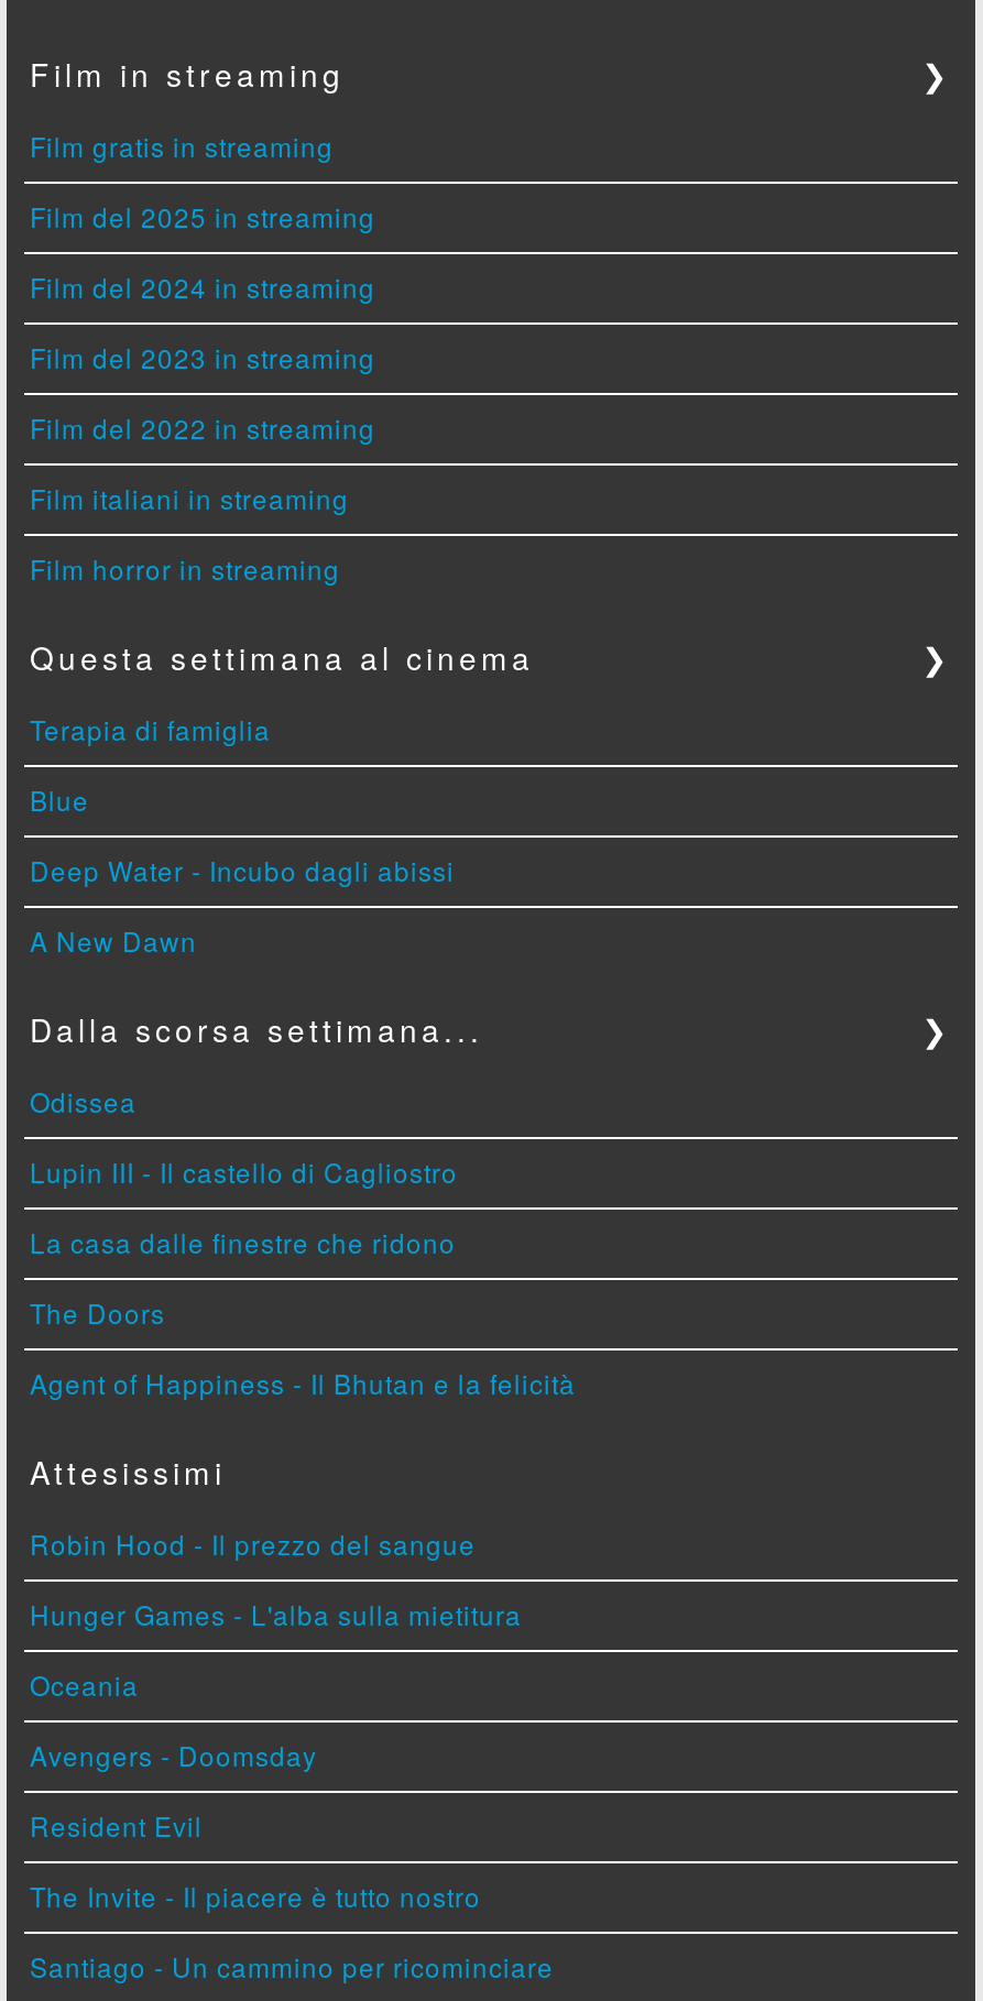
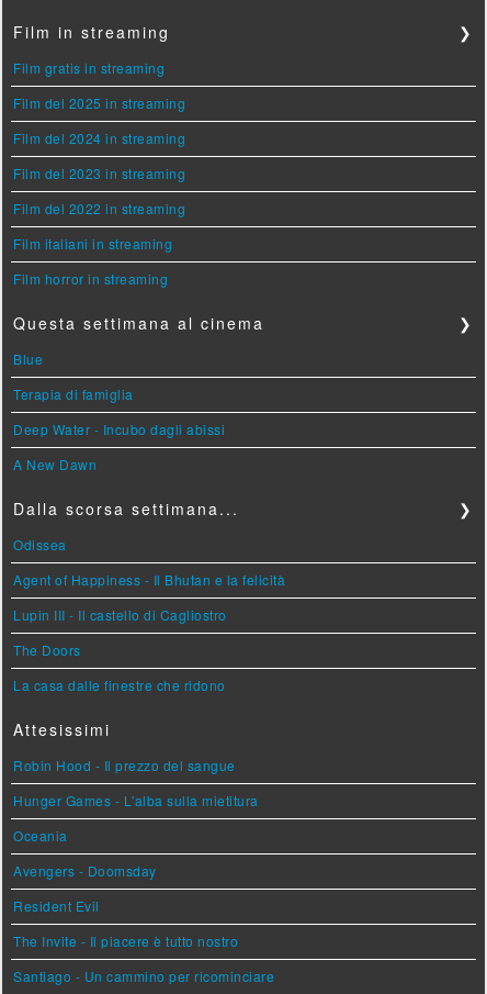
moved [30,711,271,748] -> [14,385,134,404]: Terapia di famiglia
moved [30,781,89,819] -> [14,350,43,368]: Blue
moved [30,1153,458,1332] -> [14,606,227,695]: Lupin III - Il castello di Cagliostro | The Doors | La casa dalle finestre che ridono
moved [30,1365,576,1402] -> [14,571,286,589]: Agent of Happiness - Il Bhutan e la felicità

